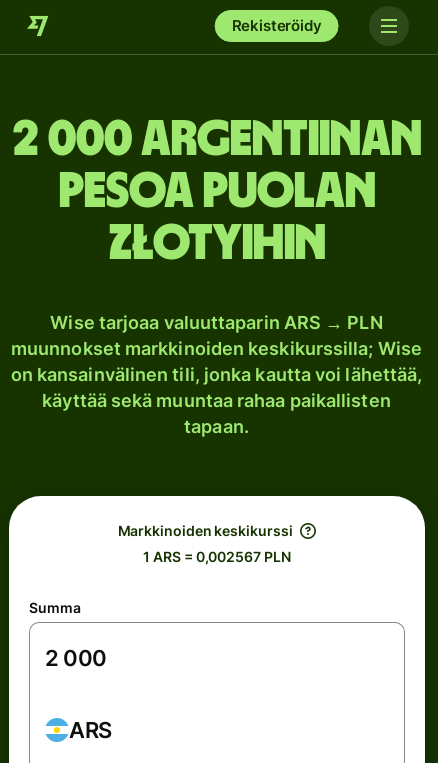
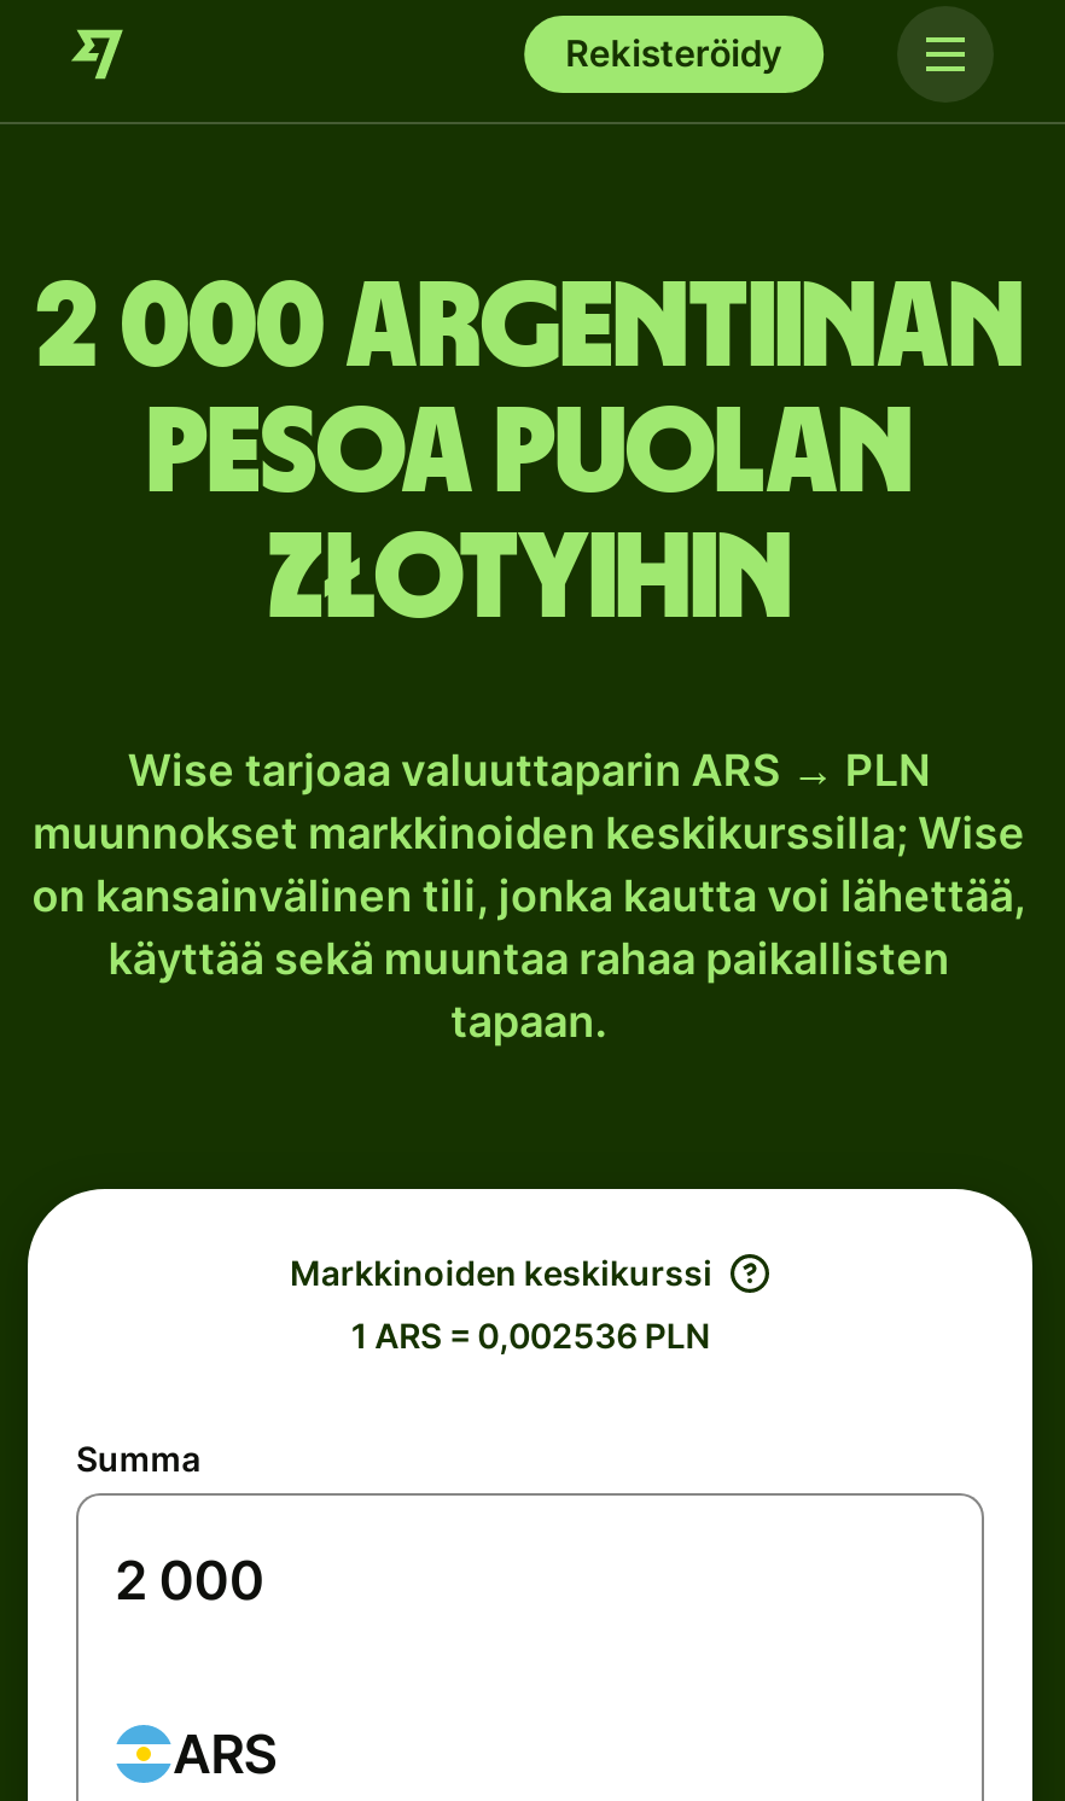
[143,548,291,565] 1 ARS = 0,002567 PLN -> [351,1315,709,1356] 1 ARS = 0,002536 PLN

